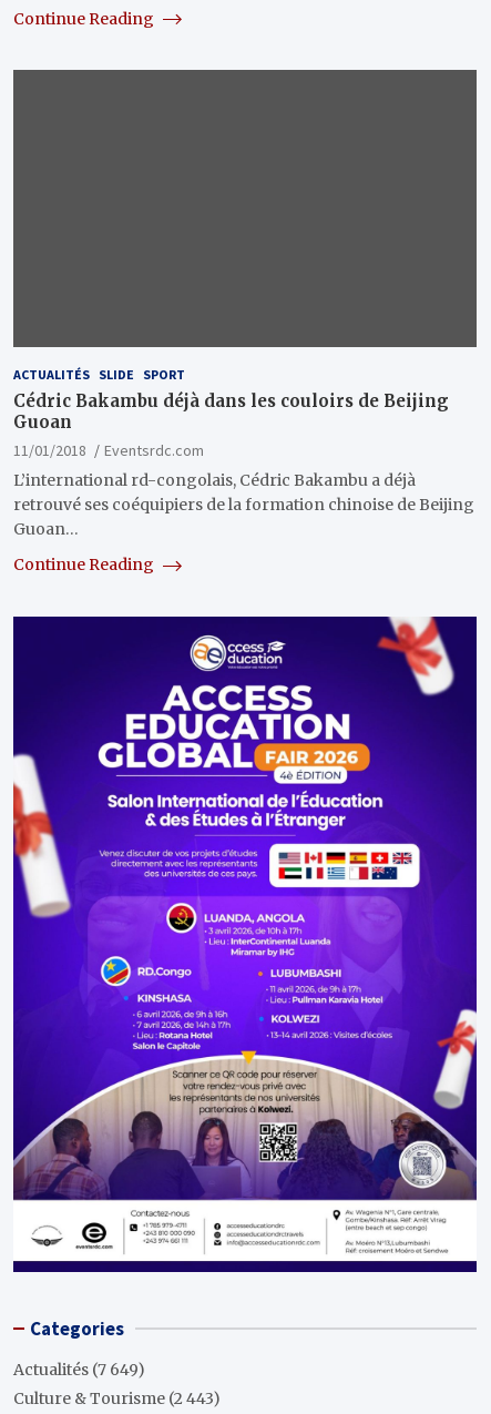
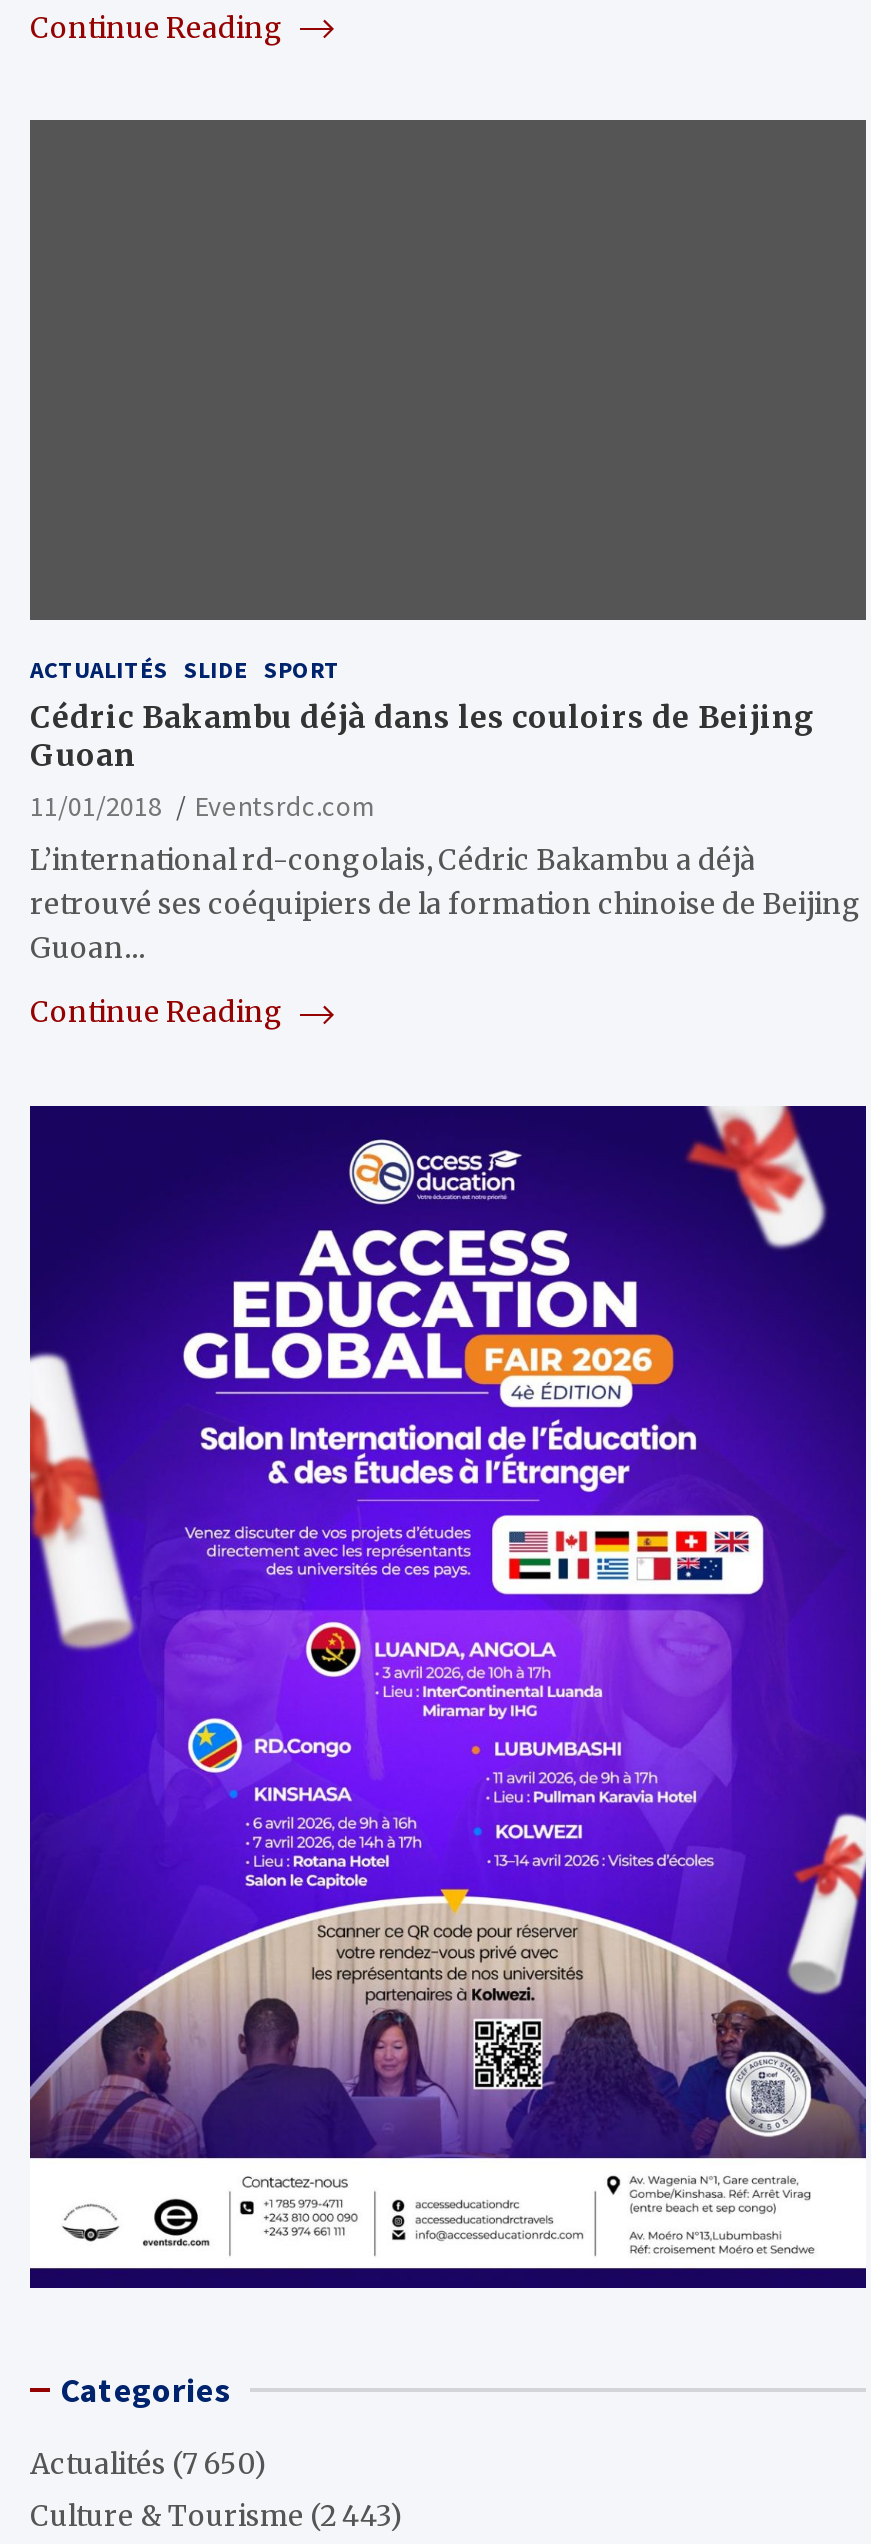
[13,1360,145,1380] Actualités (7 649) -> [30,2447,268,2483] Actualités (7 650)

